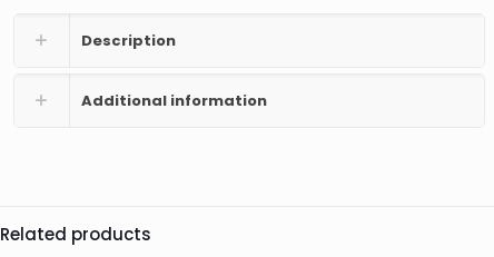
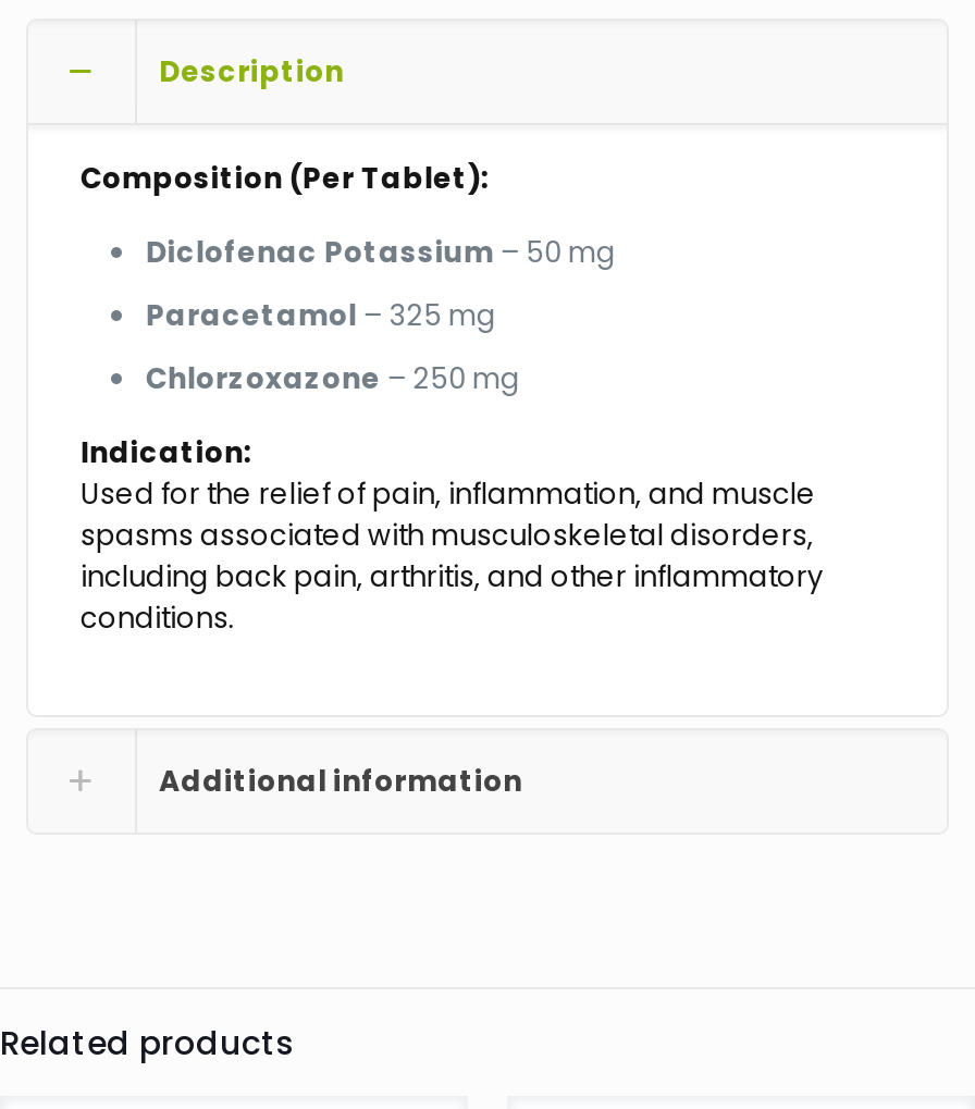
none -> [80,159,822,640] Composition (Per Tablet): | Diclofenac Potassium – 50 mg | Paracetamol – 325 mg | Chlorzoxazone – 250 mg | Indication: | Used for the relief of pain, inflammation, and muscle | spasms associated with musculoskeletal disorders, | including back pain, arthritis, and other inflammatory | conditions.

